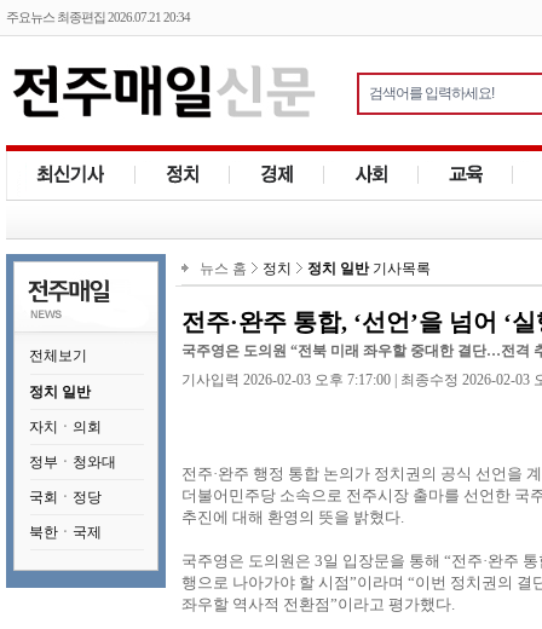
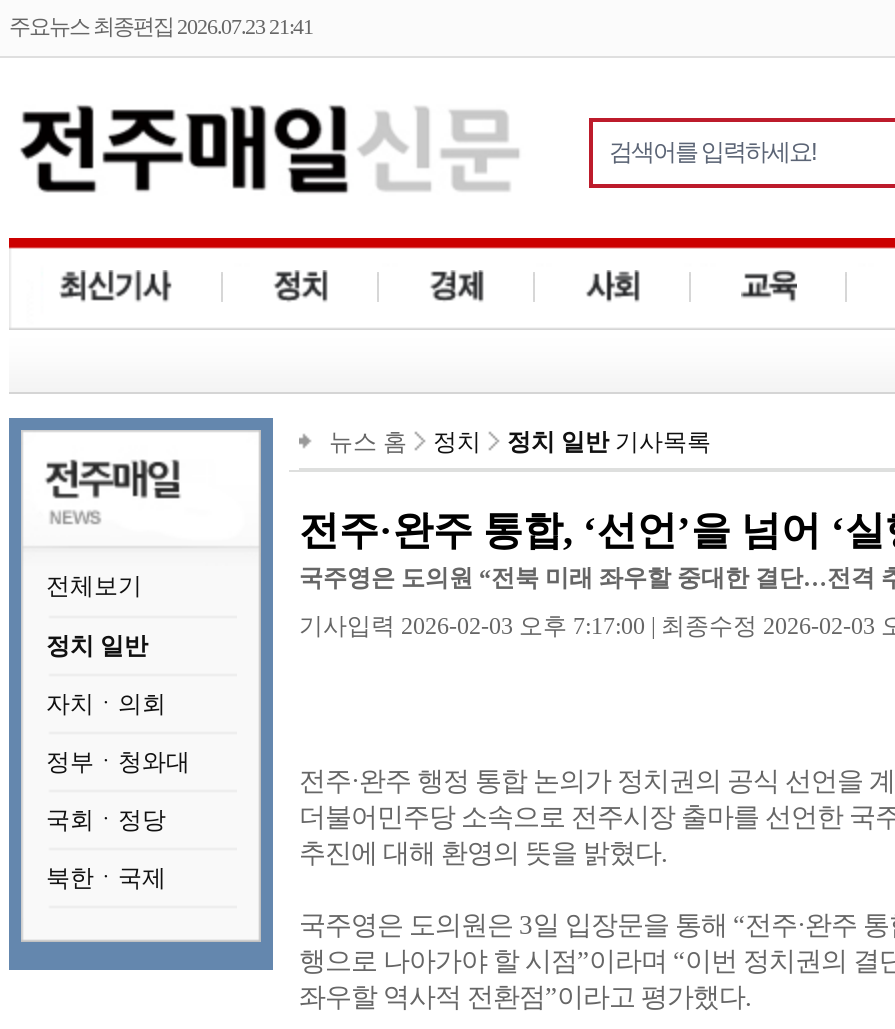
[6,10,190,24] 주요뉴스 최종편집 2026.07.21 20:34 -> [9,14,313,38] 주요뉴스 최종편집 2026.07.23 21:41

